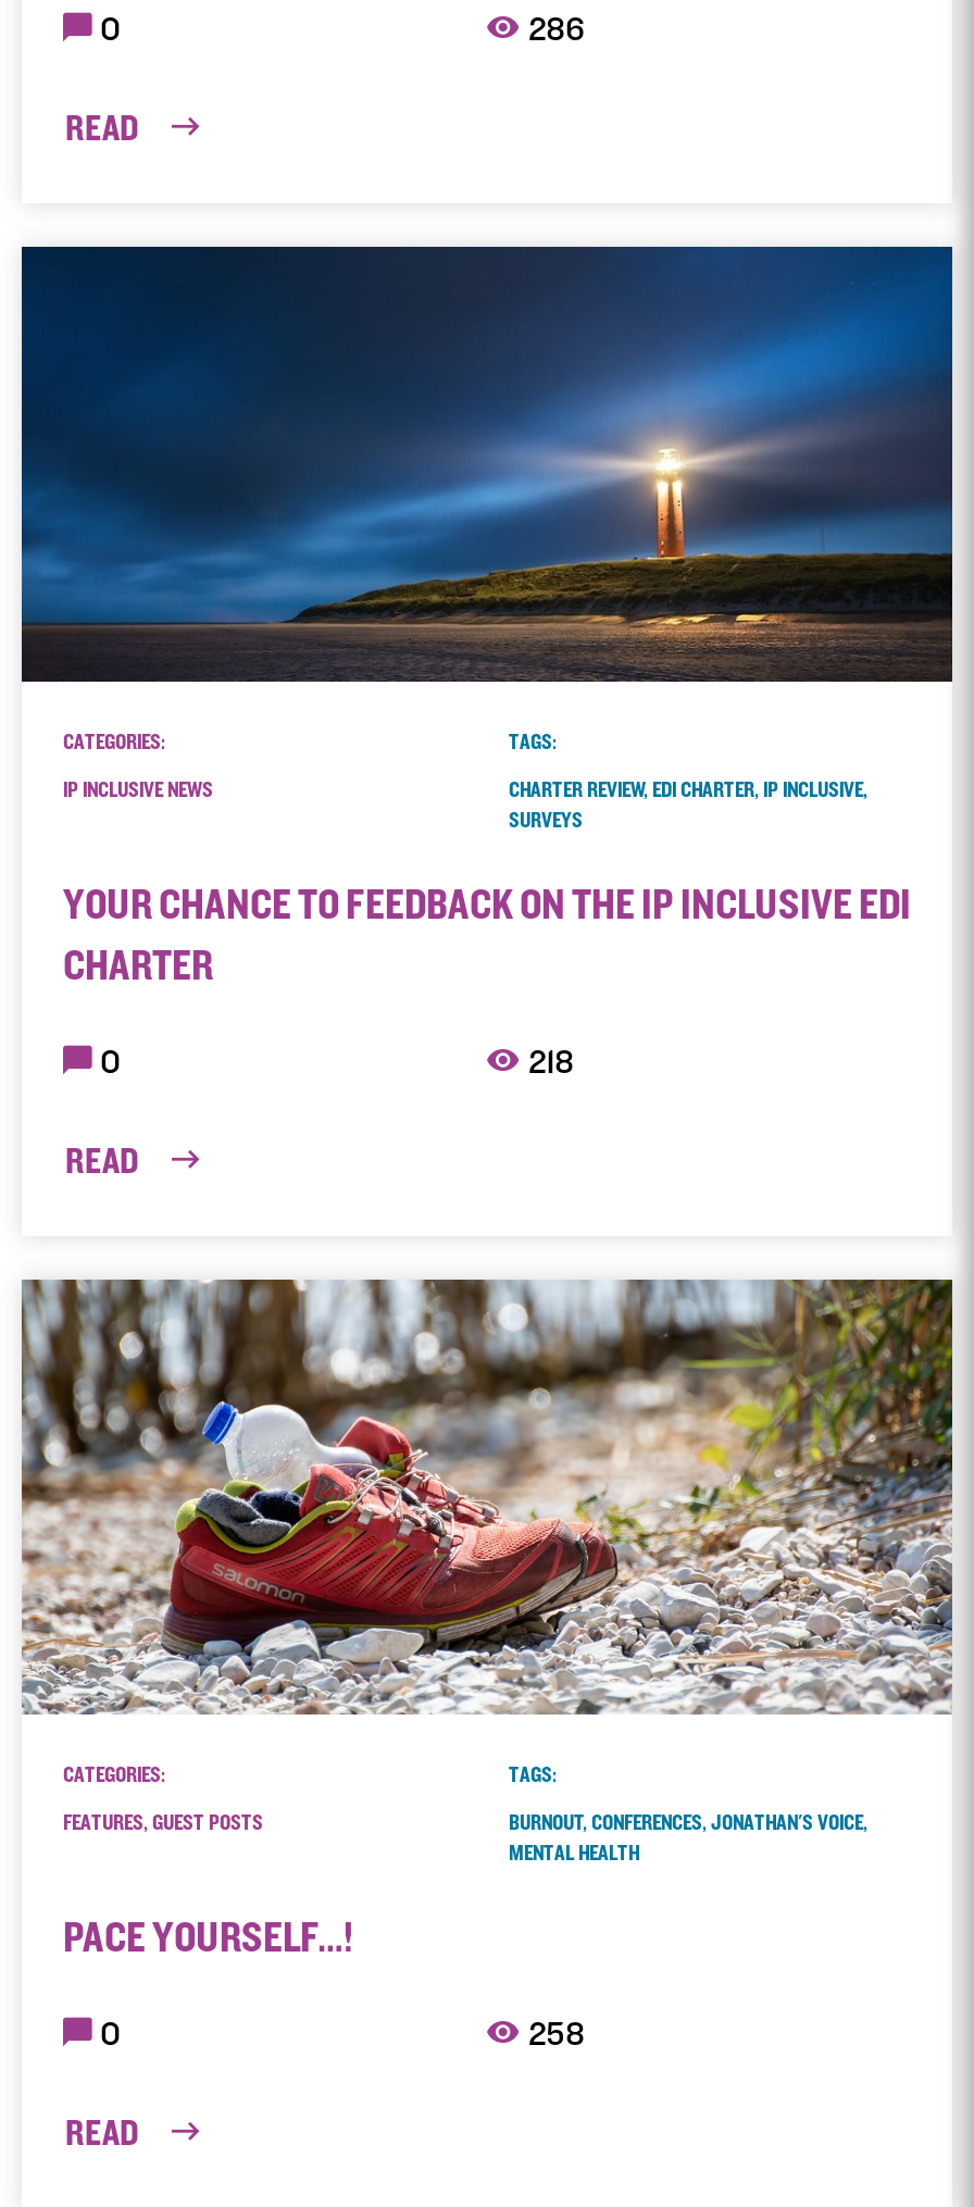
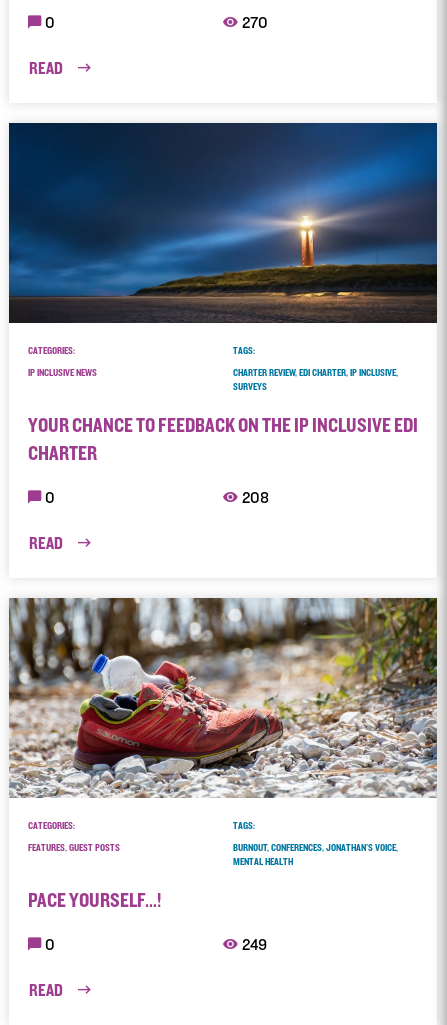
[520,12,585,47] 286 -> [238,15,268,31] 270
[520,1045,574,1080] 218 -> [238,490,269,506] 208
[520,2017,585,2052] 258 -> [238,937,267,953] 249

